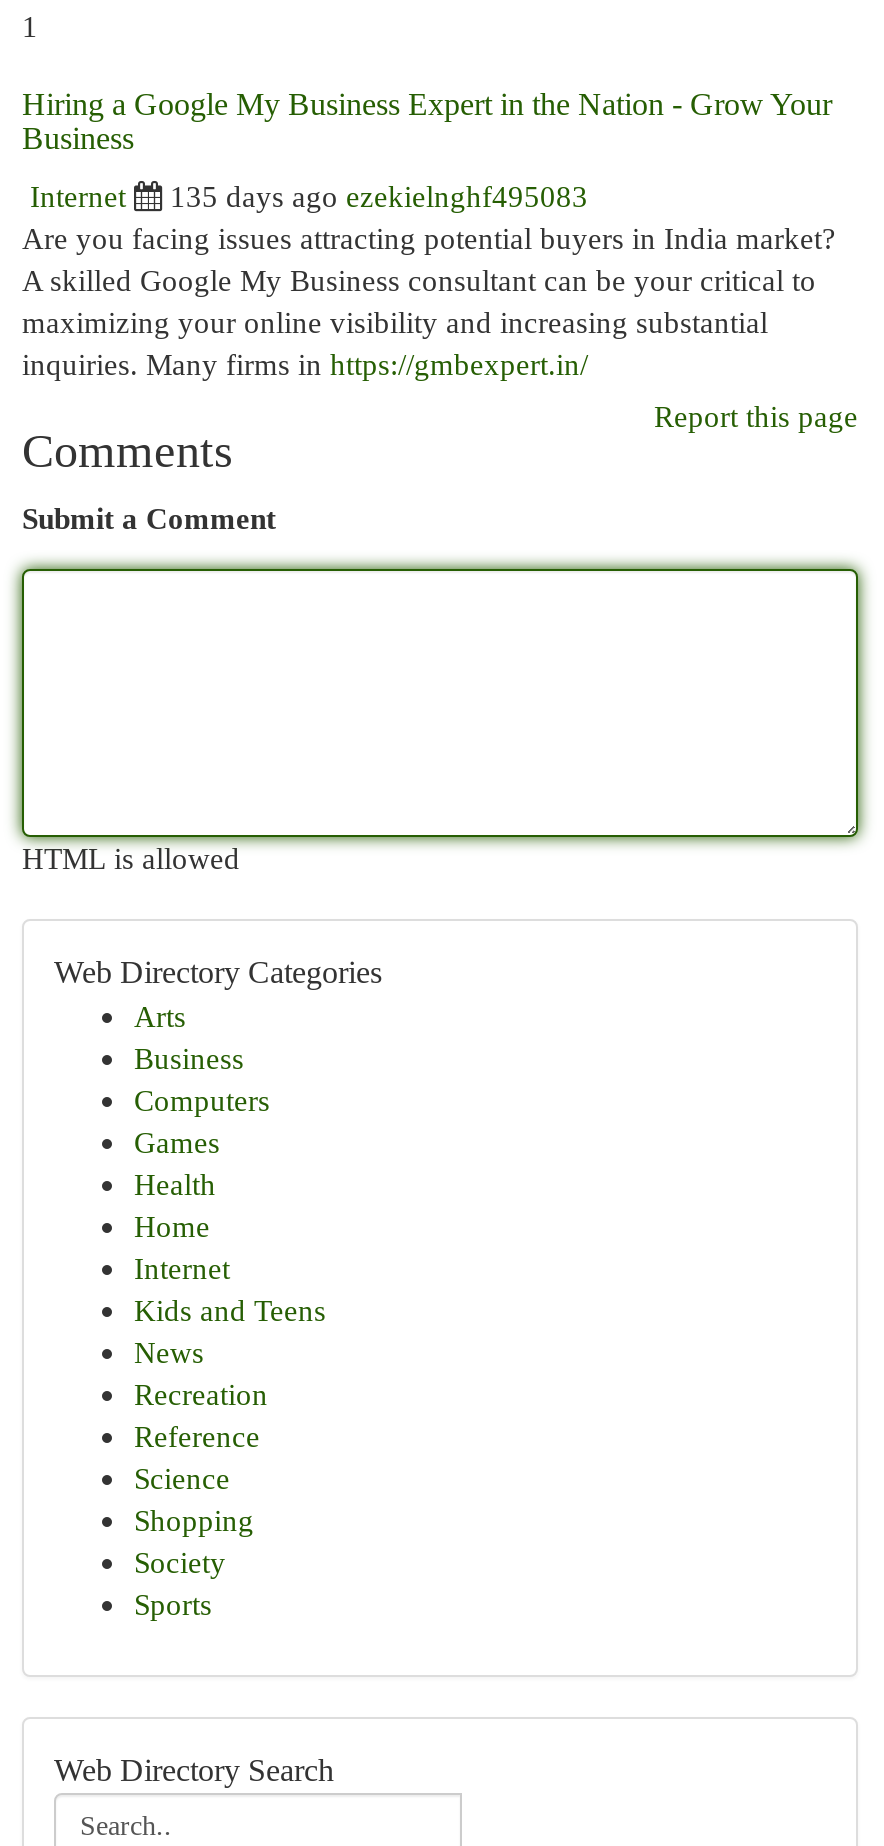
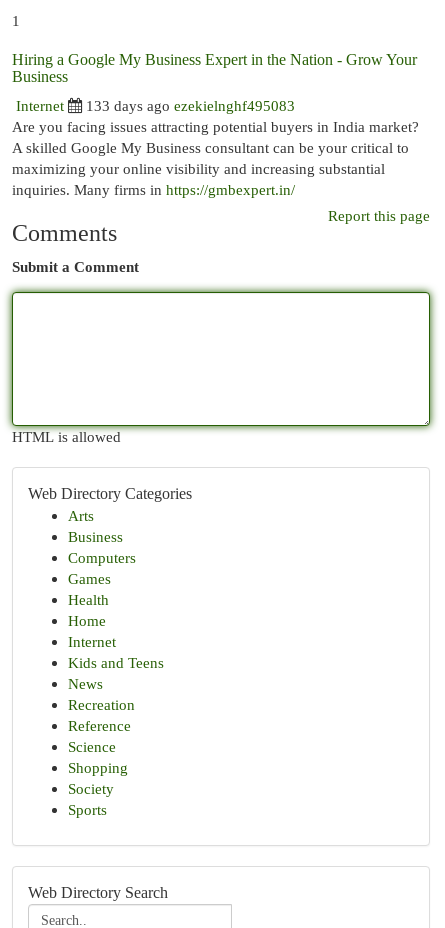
[170,179,588,213] 135 days ago ezekielnghf495083 -> [86,97,295,114] 133 days ago ezekielnghf495083

